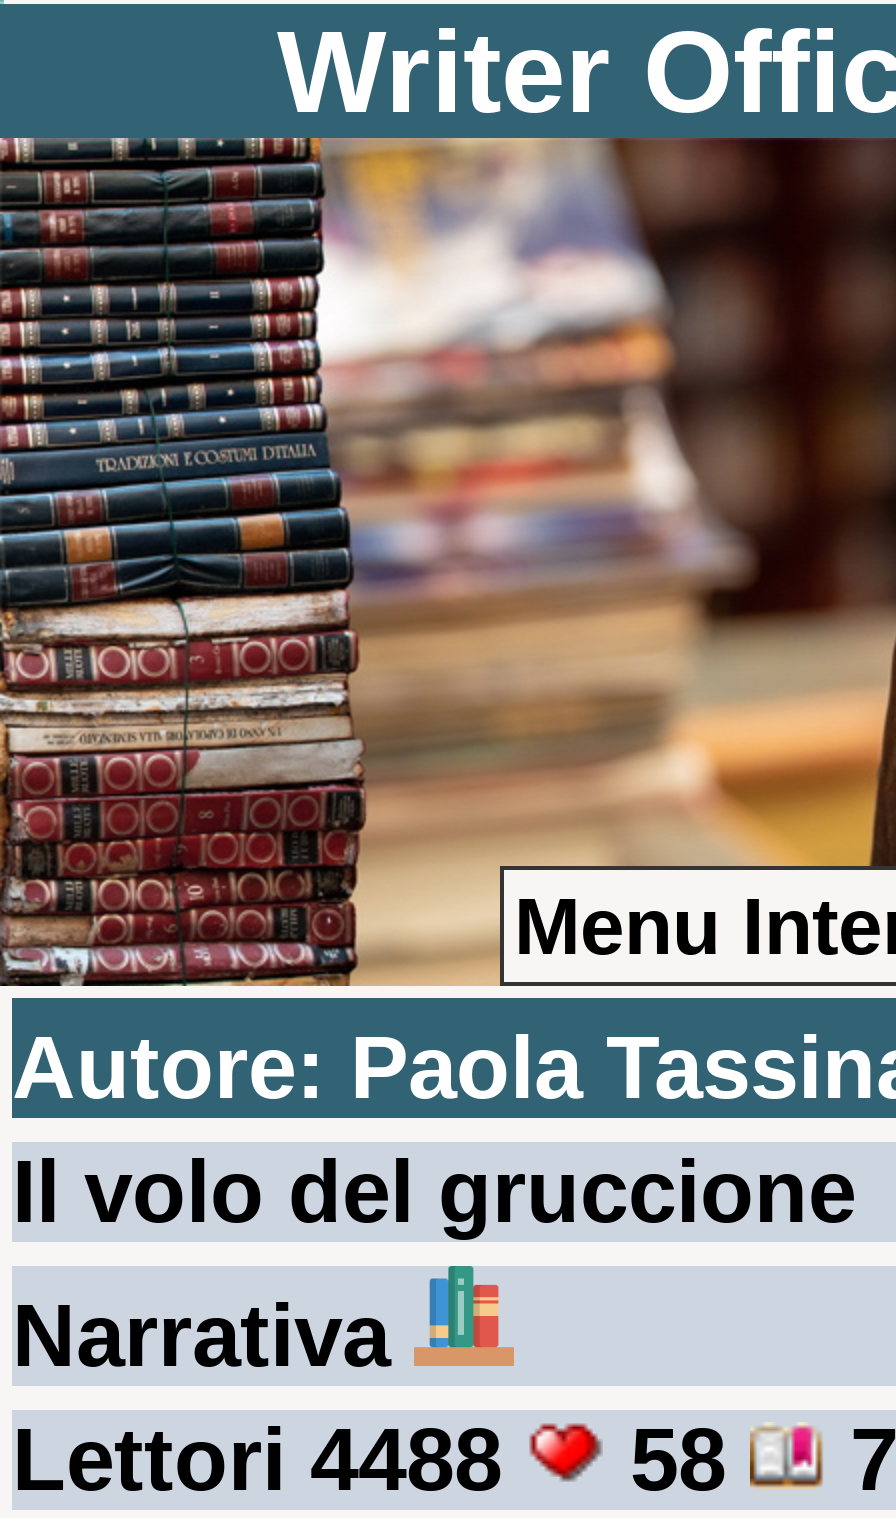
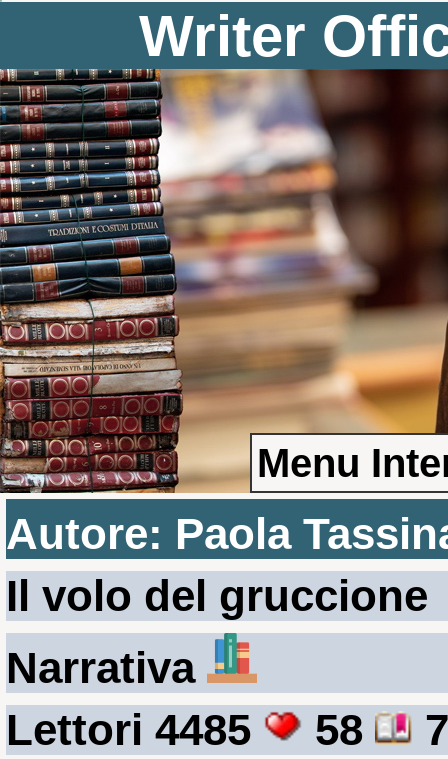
[12,1410,526,1508] Lettori 4488 -> [6,705,263,754] Lettori 4485

